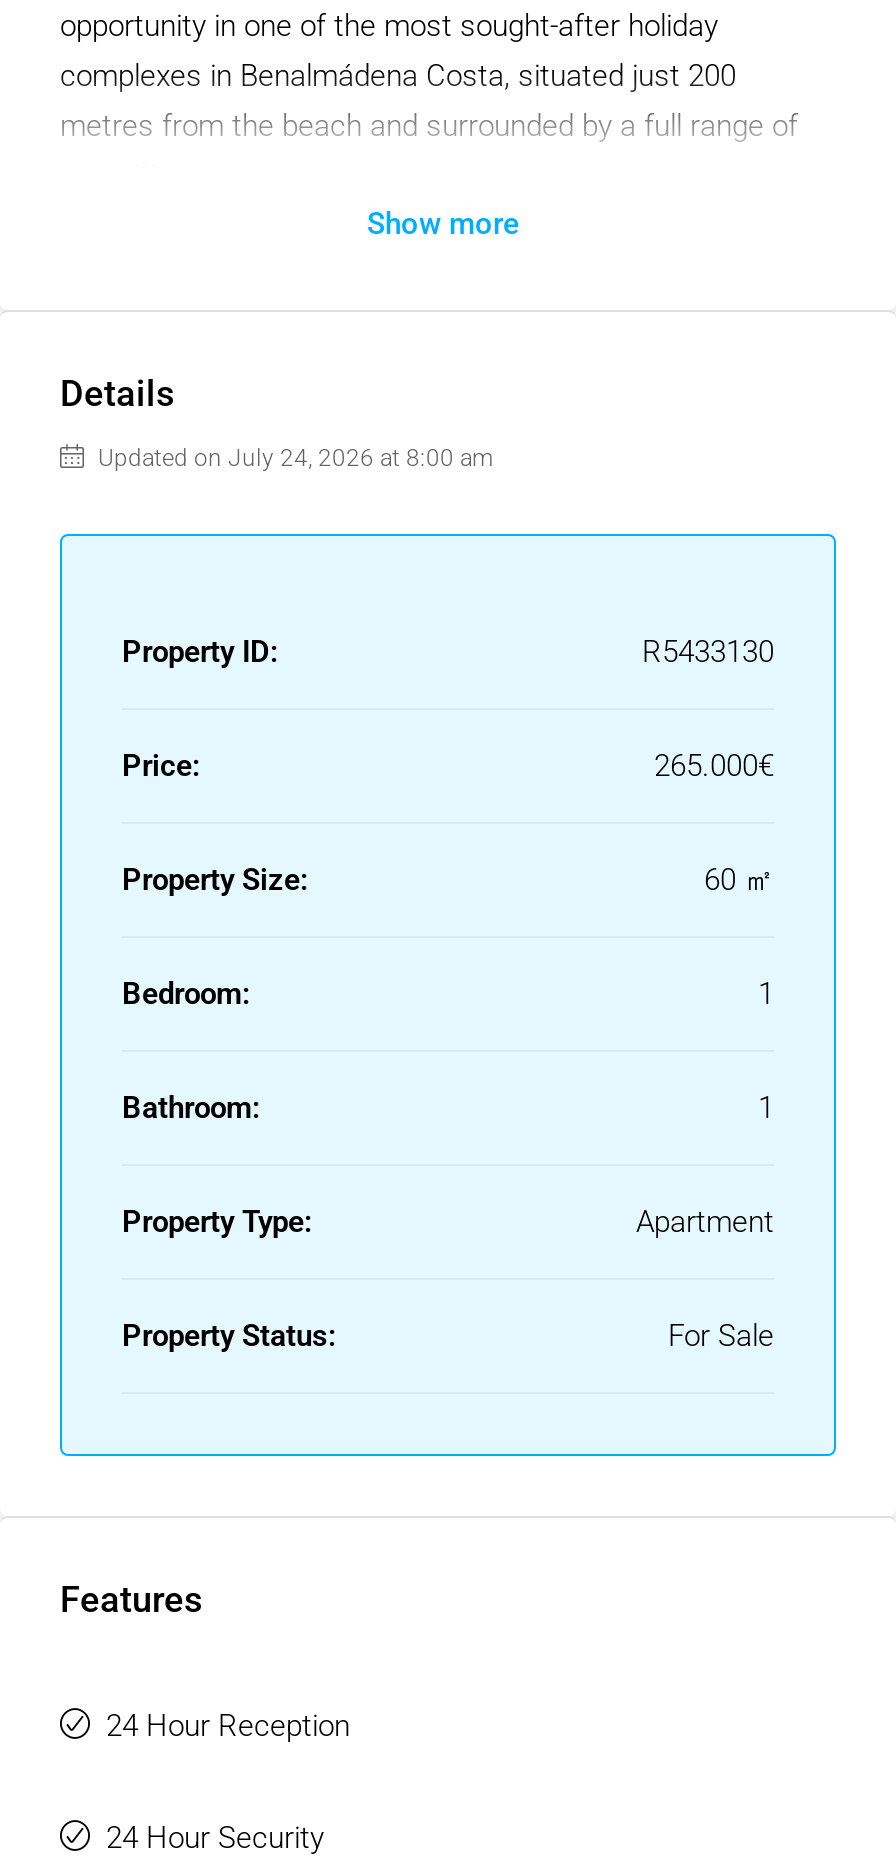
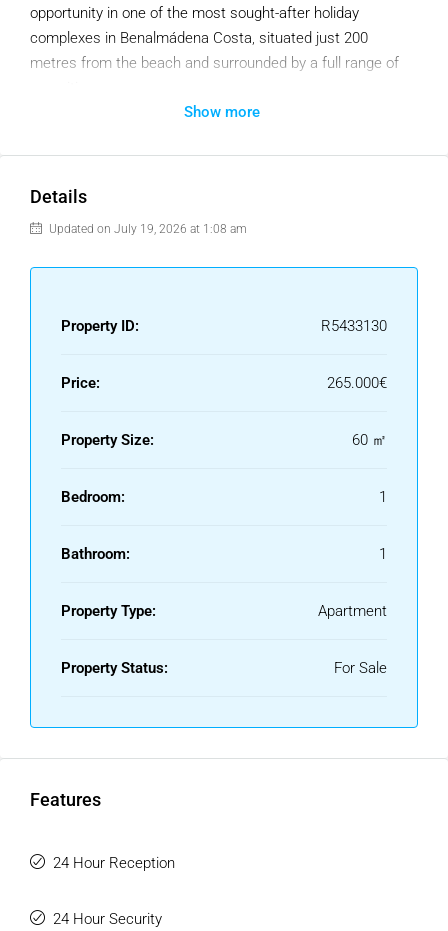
[92,444,494,472] Updated on July 24, 2026 at 8:00 am -> [46,222,247,236] Updated on July 19, 2026 at 1:08 am

